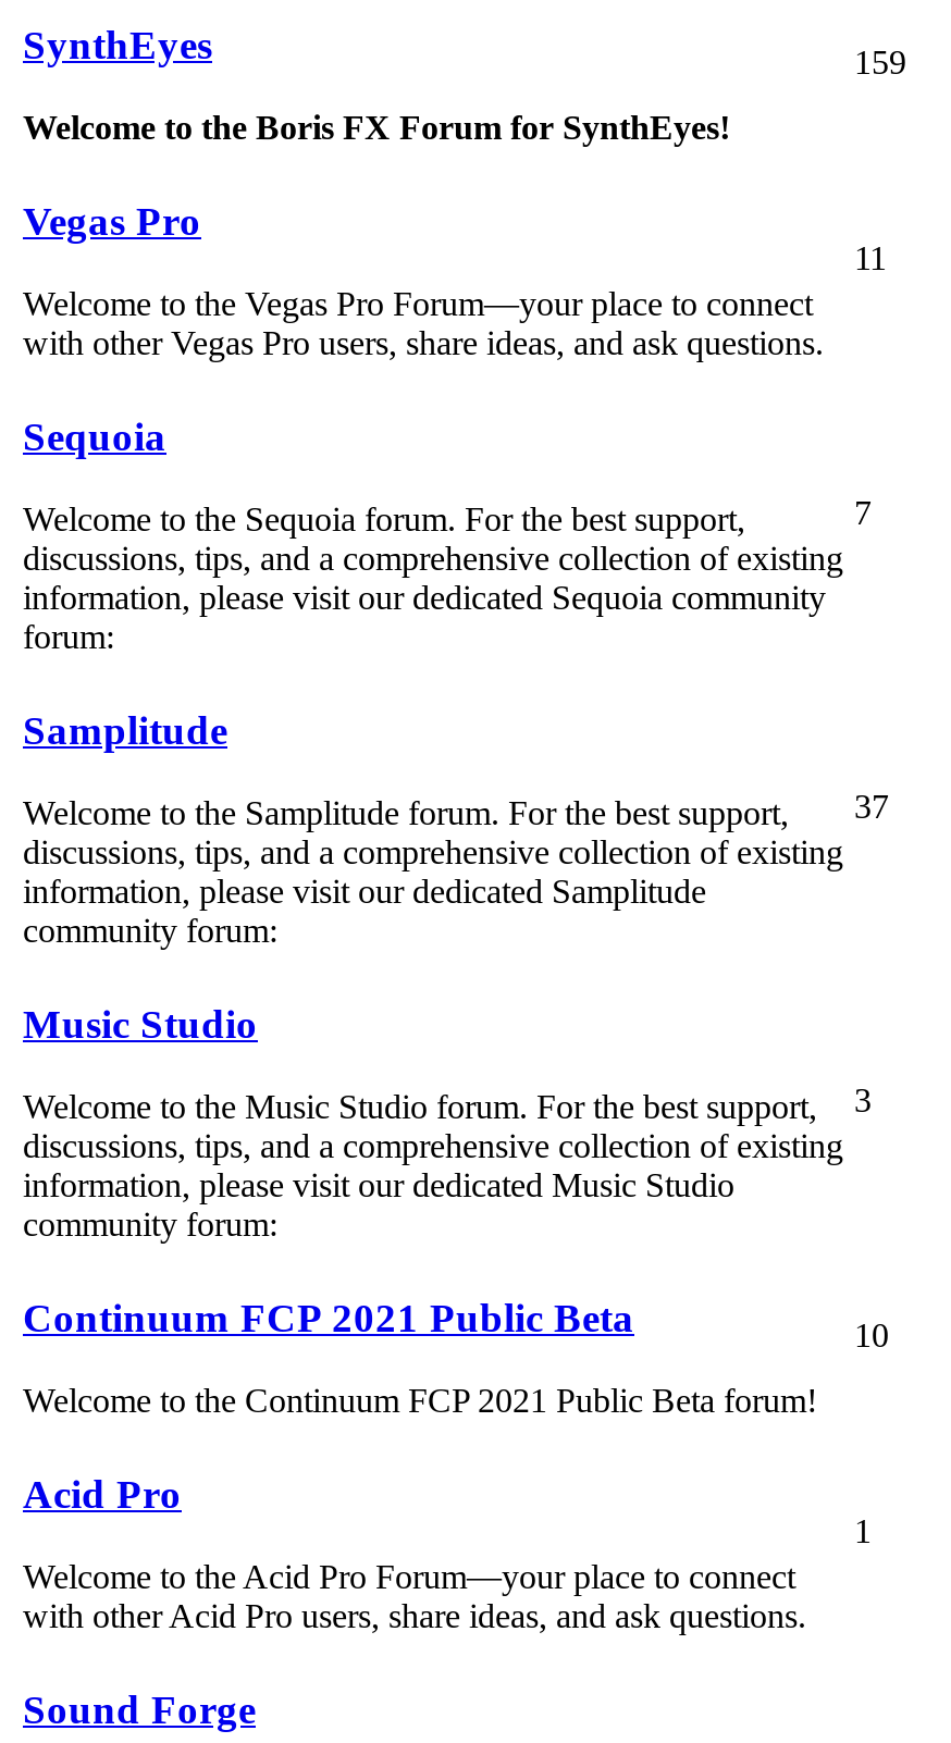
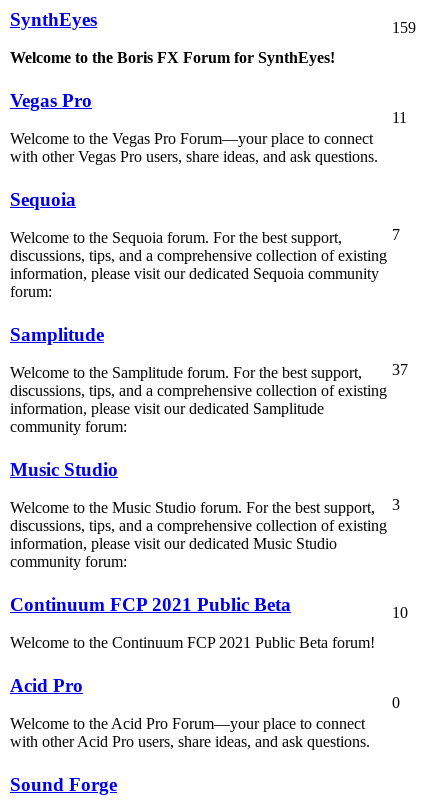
[854,1512,872,1549] 1 -> [392,694,400,711] 0

